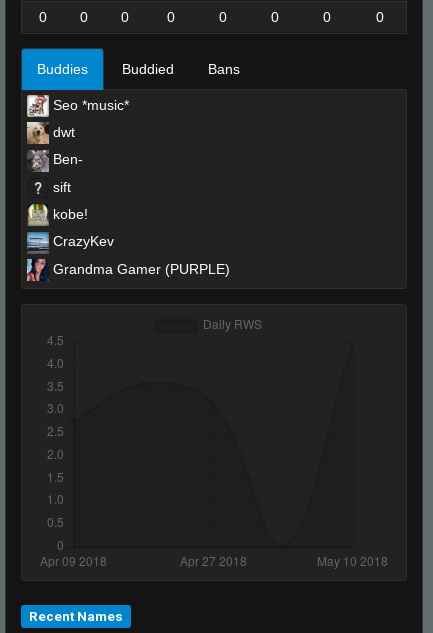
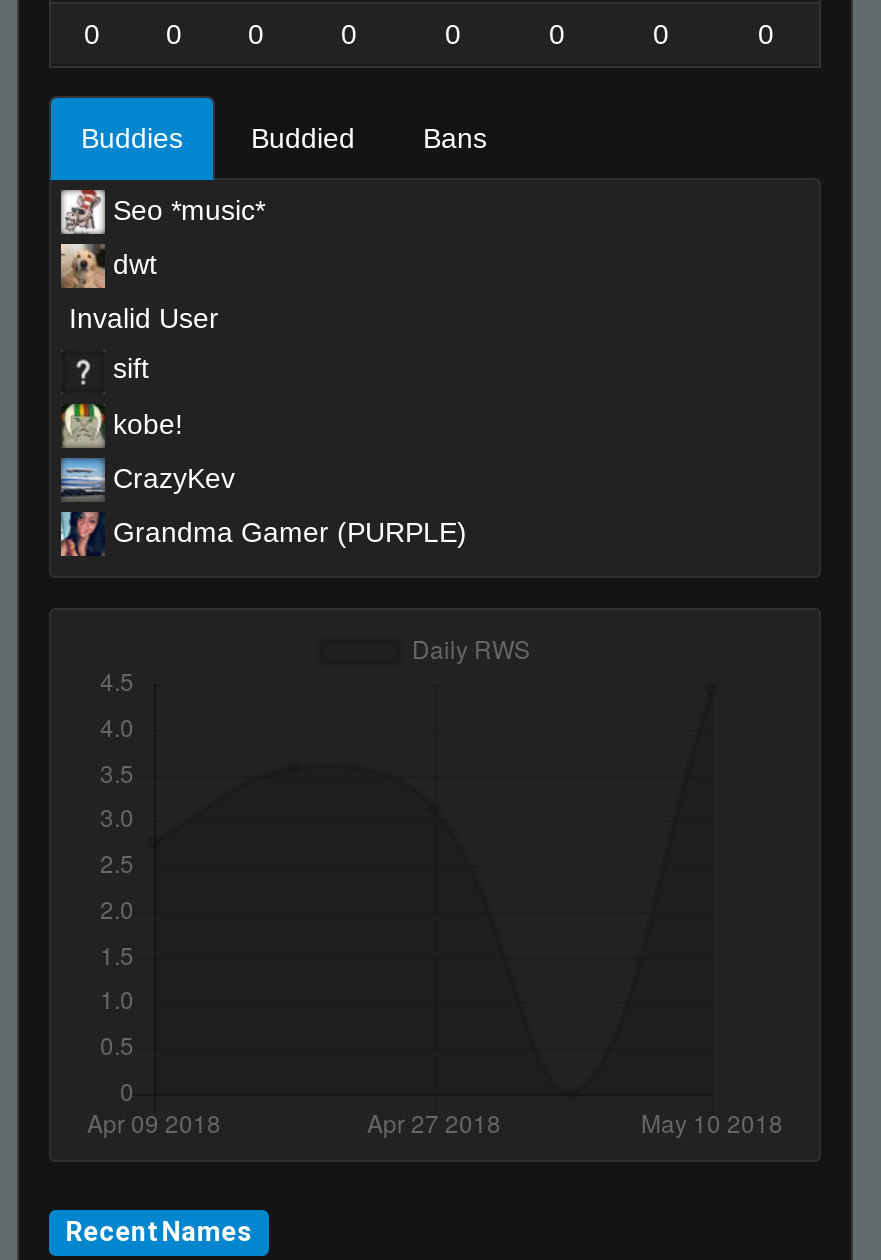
[49,151,83,167] Ben- -> [61,303,219,335] Invalid User

